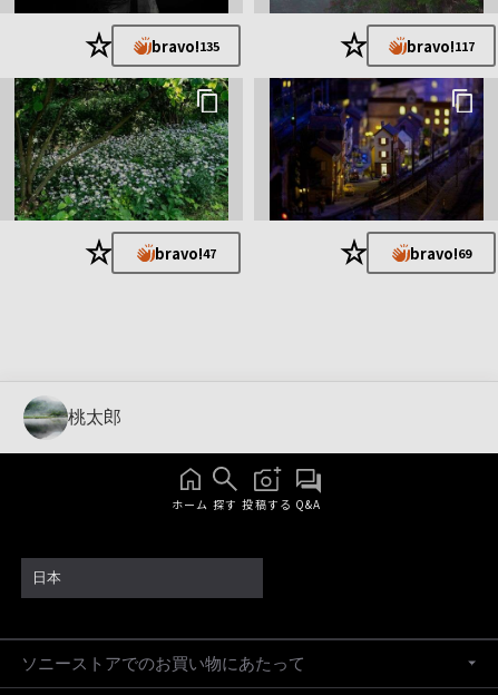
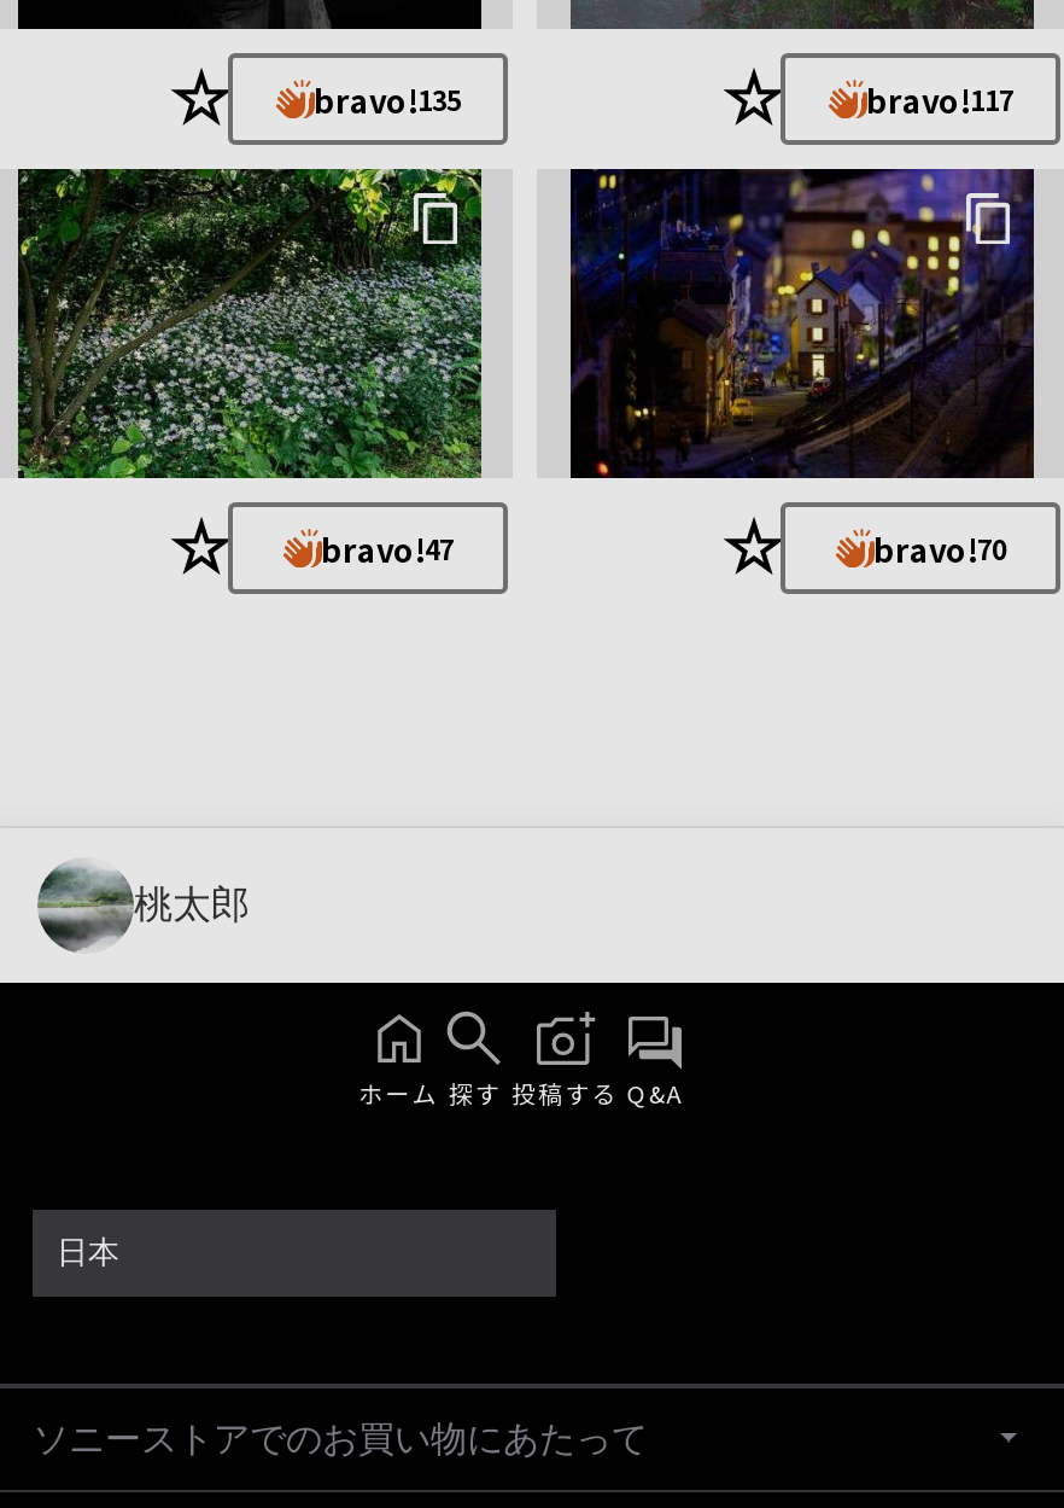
[409,243,471,264] bravo!69 -> [873,526,1006,572] bravo!70

